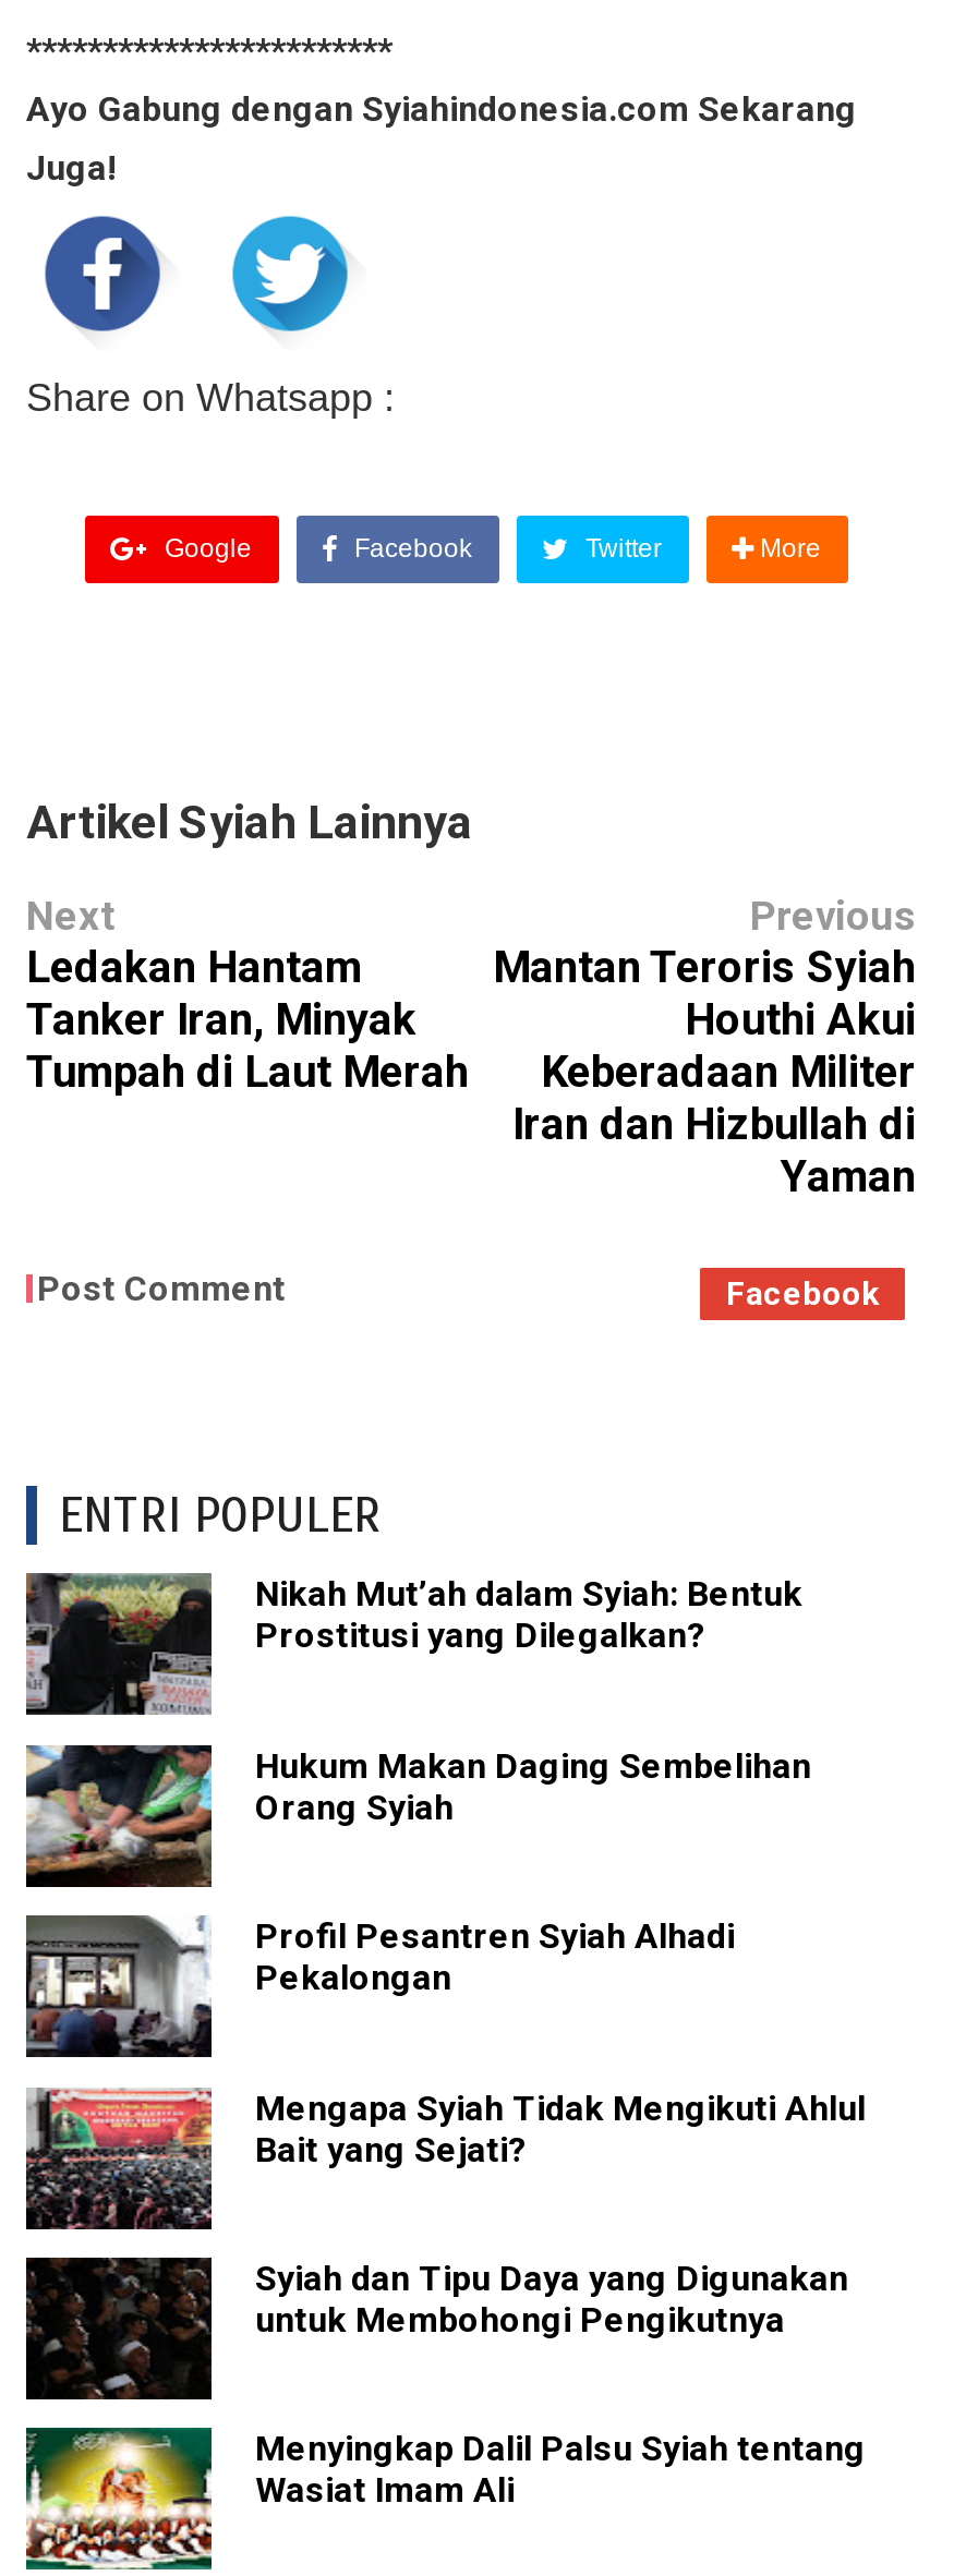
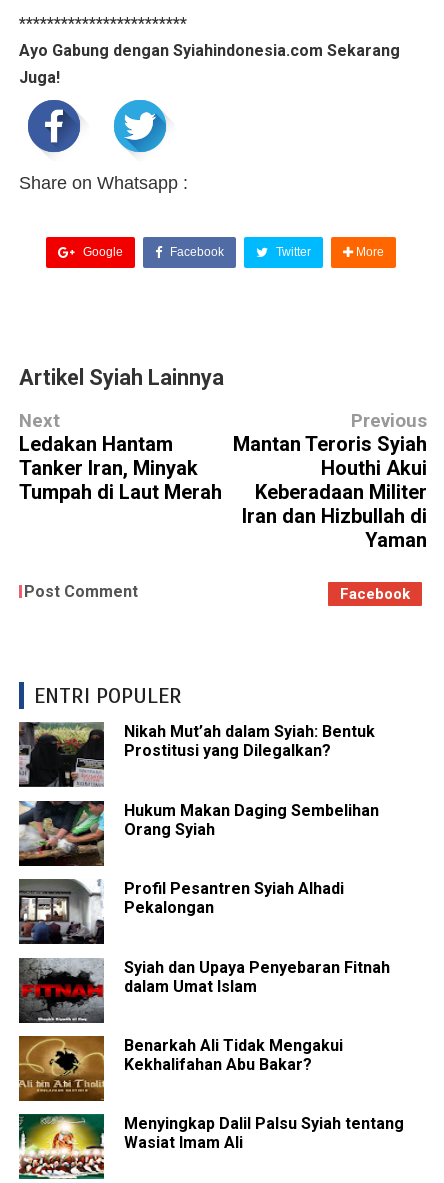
[26,2087,866,2232] [image] | Mengapa Syiah Tidak Mengikuti Ahlul | Bait yang Sejati? -> [19,957,390,1023] [image] | Syiah dan Upaya Penyebaran Fitnah | dalam Umat Islam
[24,2255,848,2399] [image] | Syiah dan Tipu Daya yang Digunakan | untuk Membohongi Pengikutnya -> [18,1035,343,1101] [image] | Benarkah Ali Tidak Mengakui | Kekhalifahan Abu Bakar?

